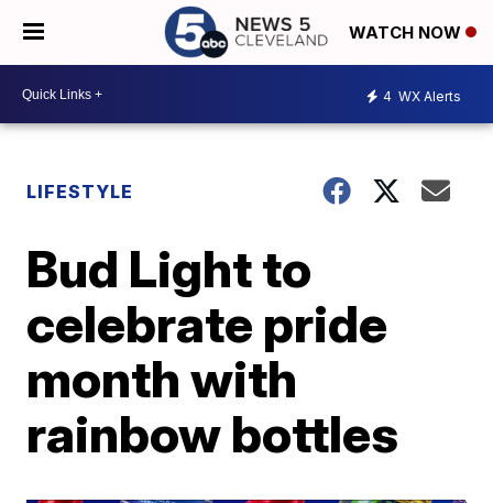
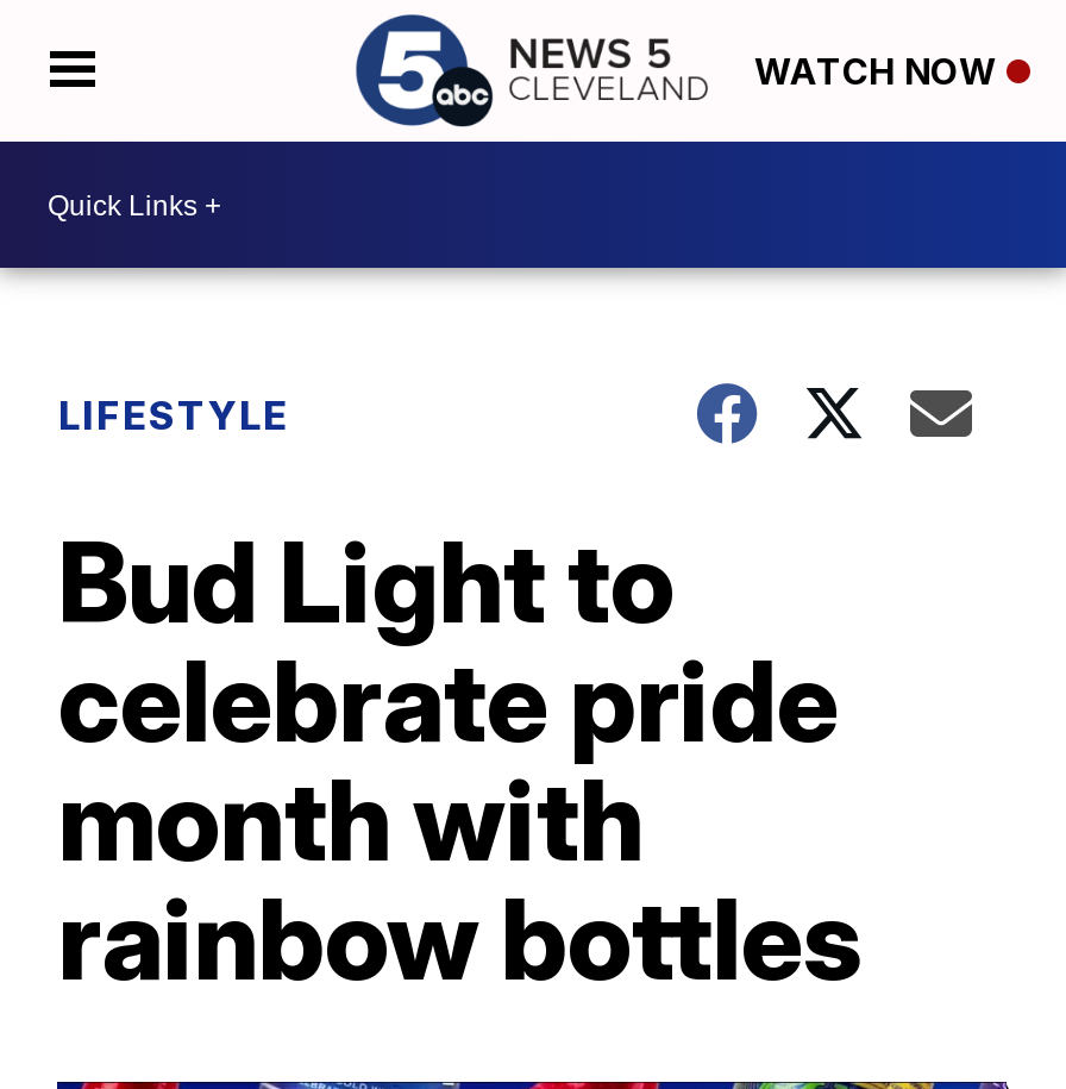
[383,88,461,104] 4 WX Alerts -> none

